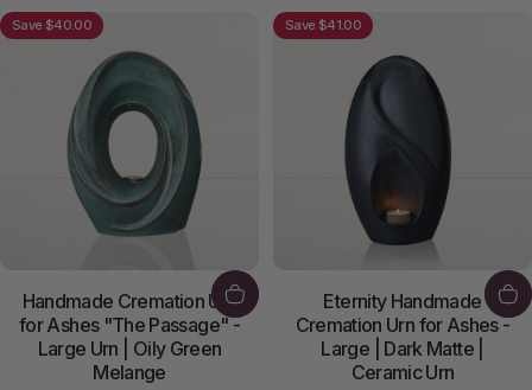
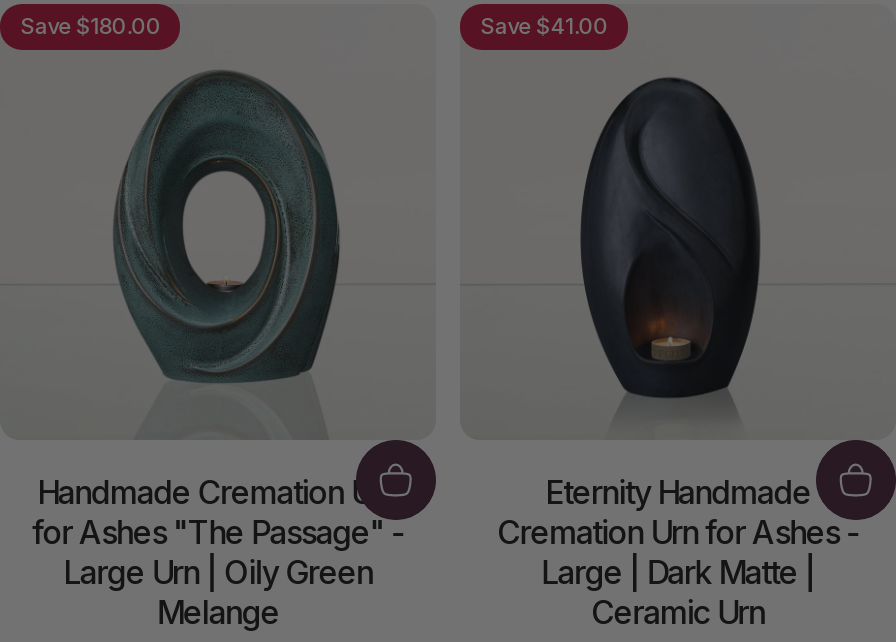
[12,17,91,33] Save $40.00 -> [20,12,161,40] Save $180.00

